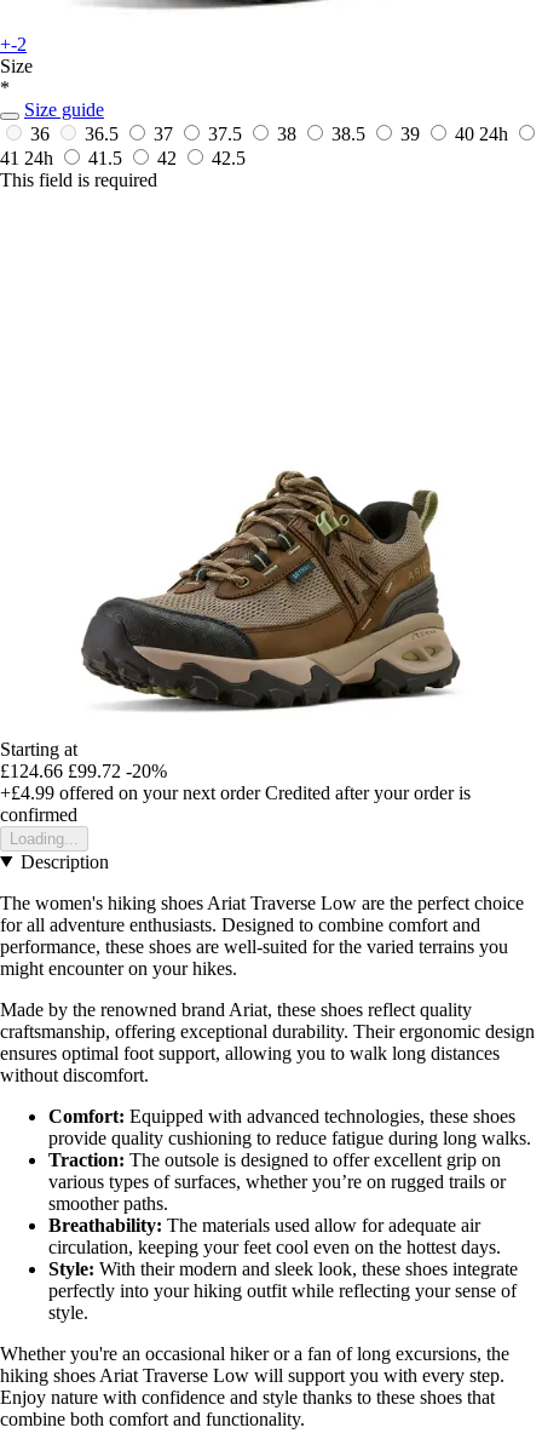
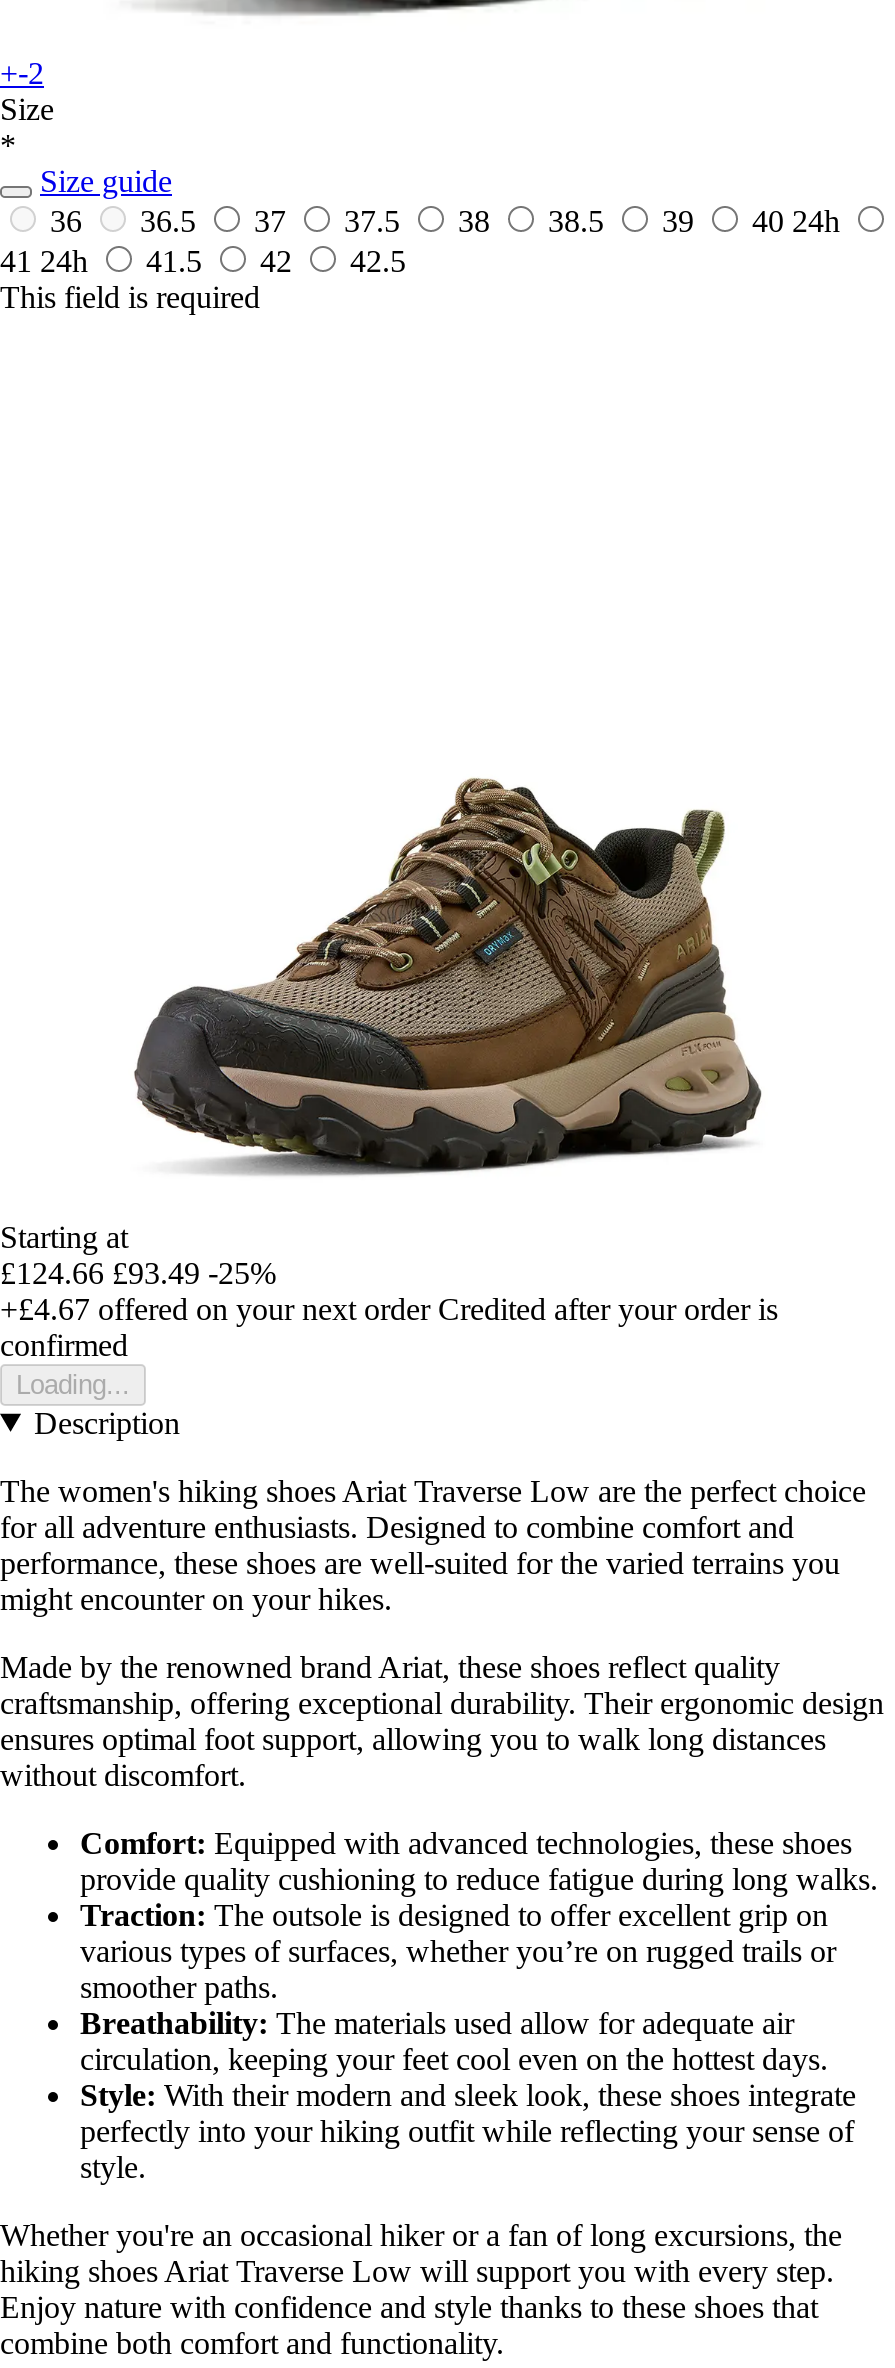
[0,760,167,781] £124.66 £99.72 -20% -> [0,1255,276,1289] £124.66 £93.49 -25%
[0,782,471,803] +£4.99 offered on your next order Credited after your order is -> [0,1291,778,1325] +£4.67 offered on your next order Credited after your order is

